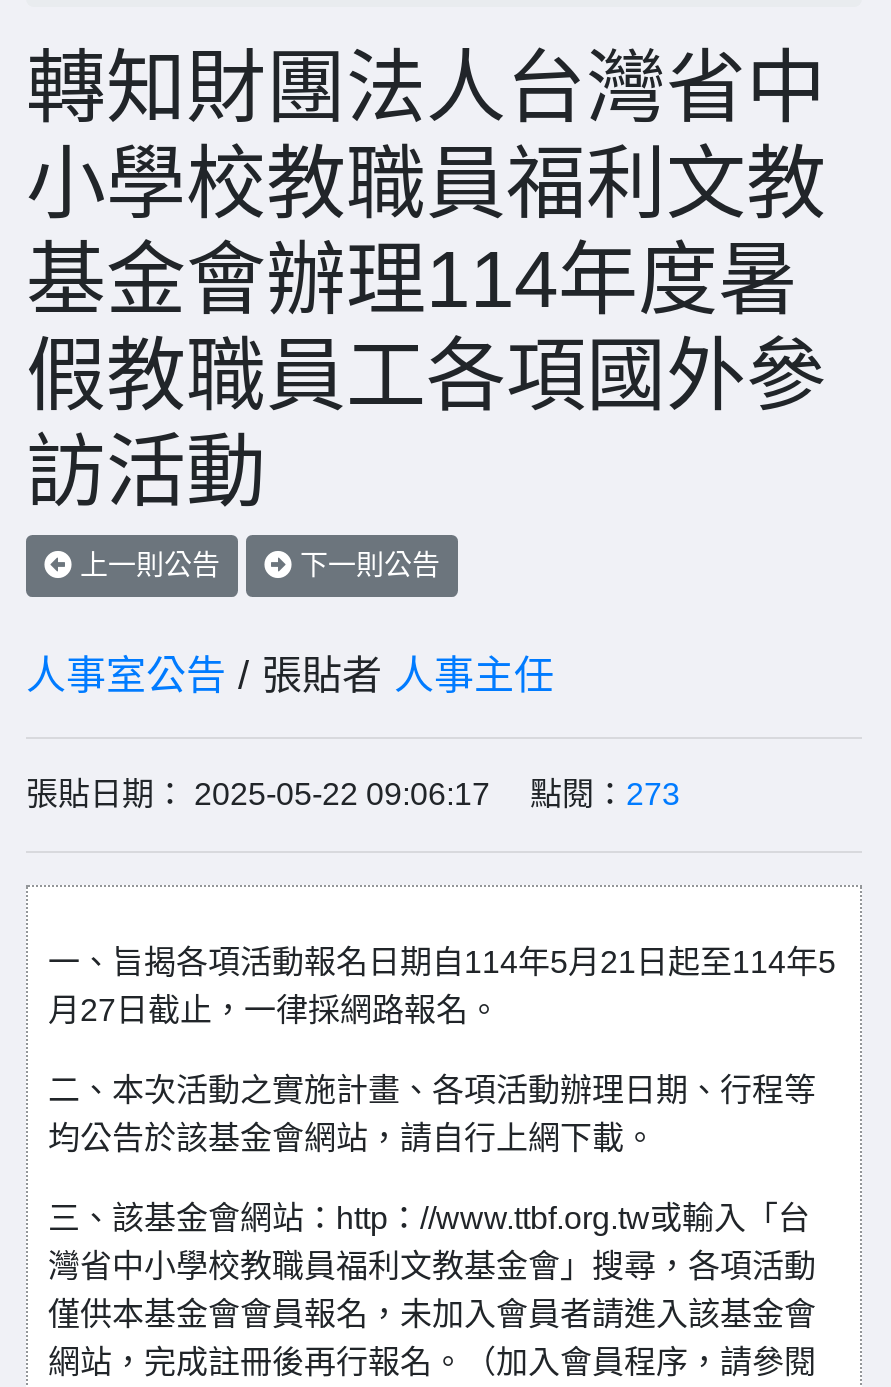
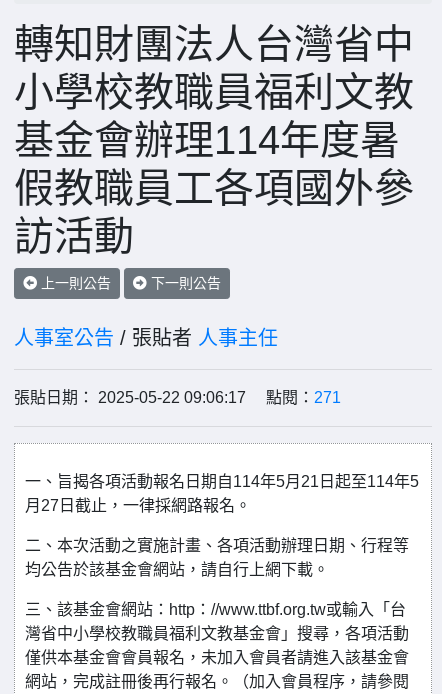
[26,777,680,811] 張貼日期： 2025-05-22 09:06:17 點閱：273 -> [14,389,341,406] 張貼日期： 2025-05-22 09:06:17 點閱：271

